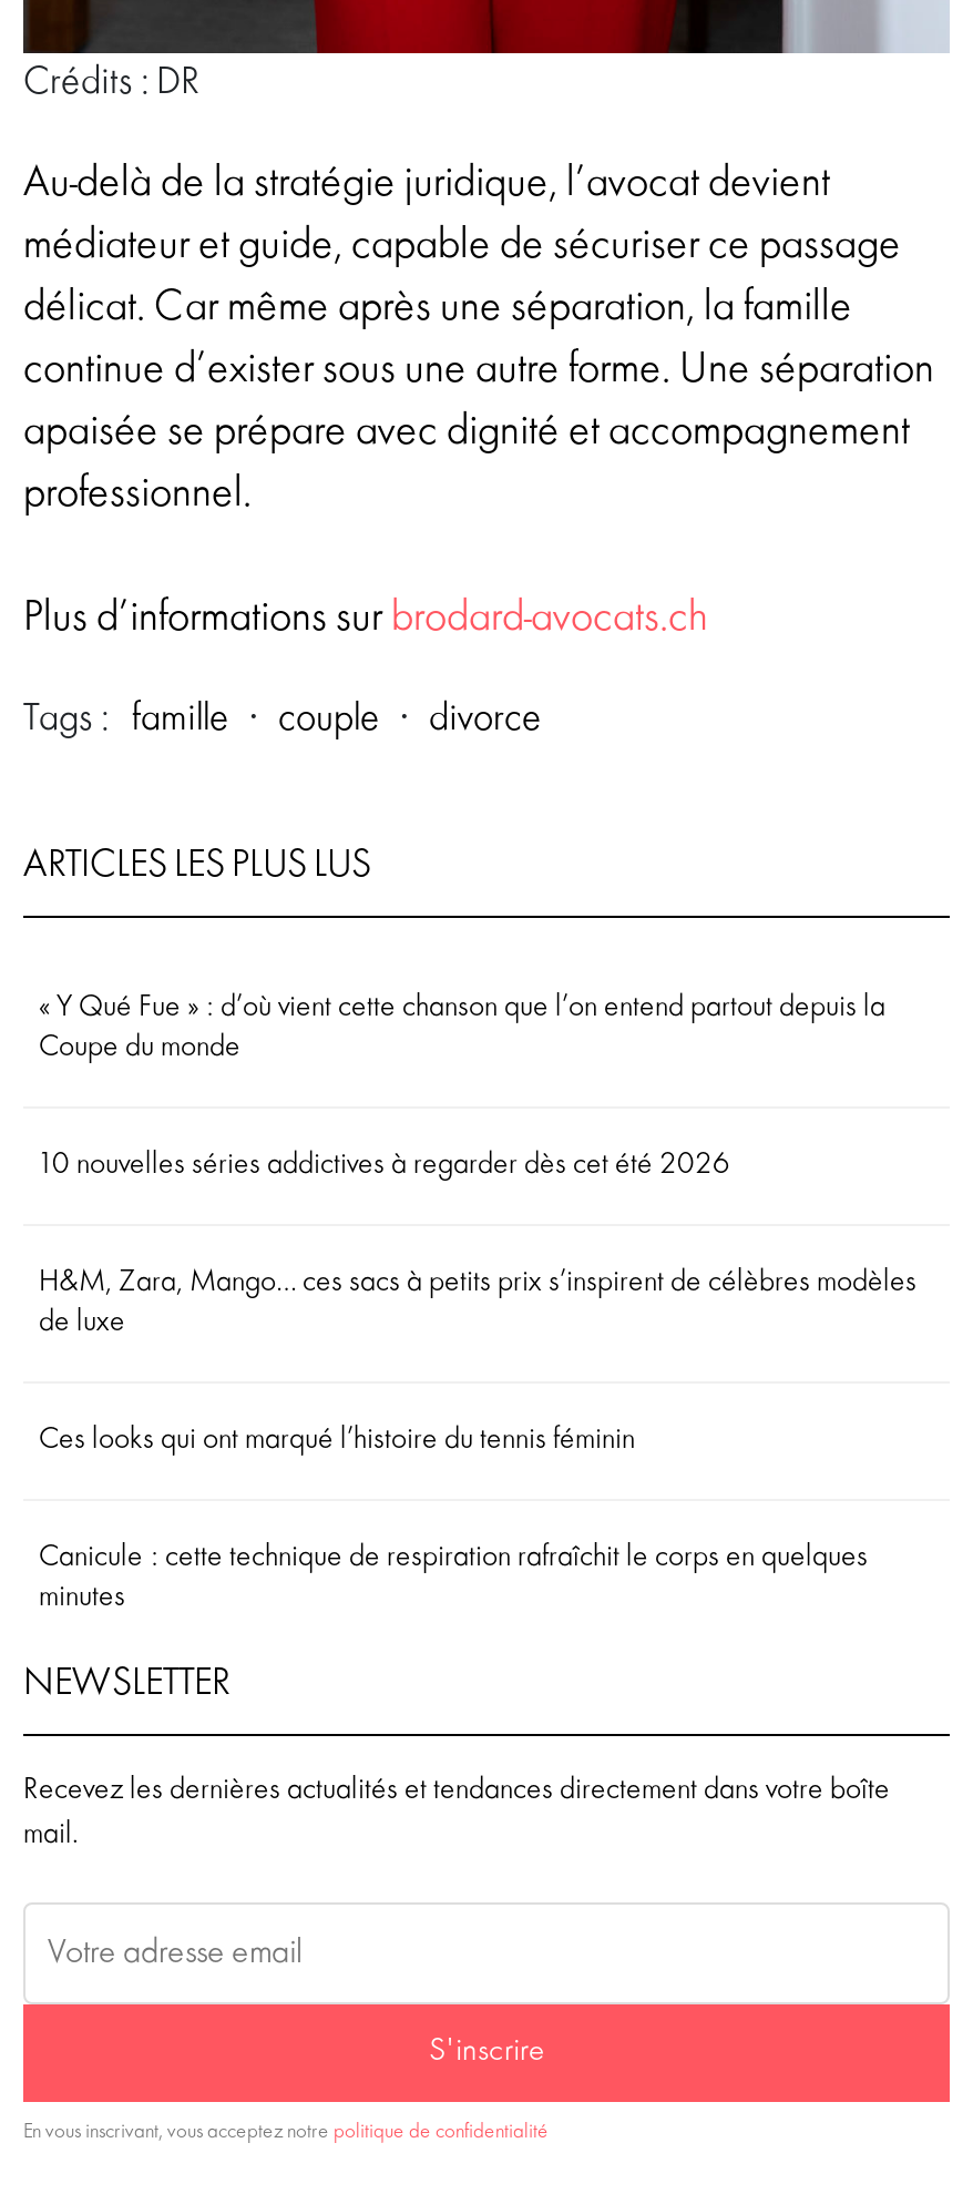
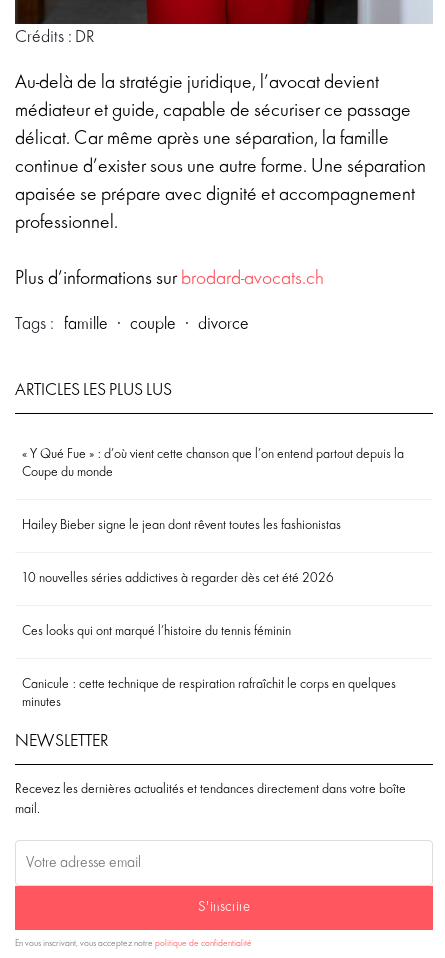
none -> [22,519,341,532] Hailey Bieber signe le jean dont rêvent toutes les fashionistas
moved [39,1150,730,1179] -> [22,572,334,585]: 10 nouvelles séries addictives à regarder dès cet été 2026
[39,1268,916,1336] H&M, Zara, Mango… ces sacs à petits prix s’inspirent de célèbres modèles | de luxe -> none

